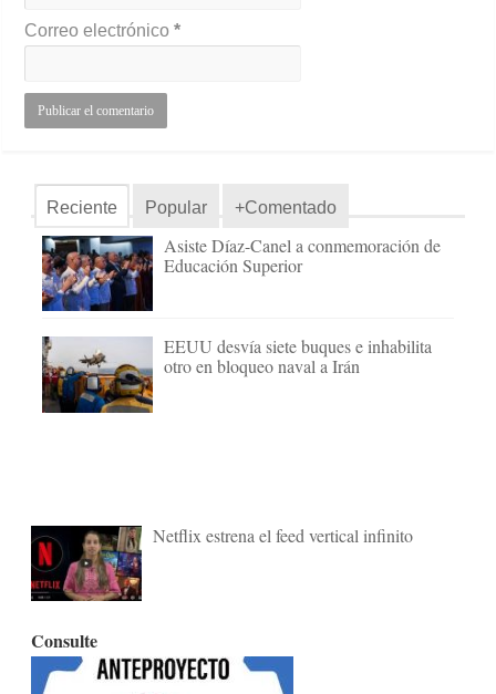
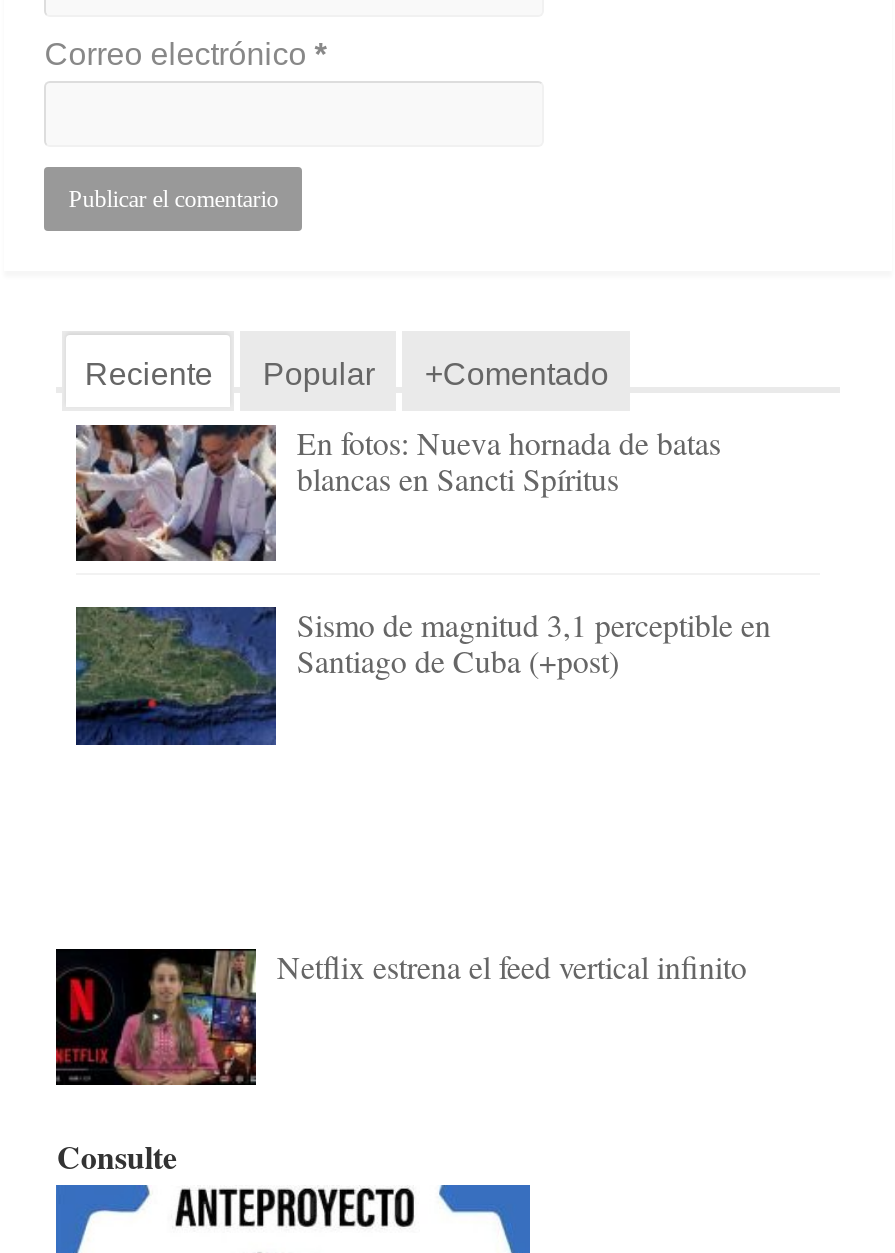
[41,234,441,312] [image] | Asiste Díaz-Canel a conmemoración de | Educación Superior -> [74,421,721,563] [image] | En fotos: Nueva hornada de batas | blancas en Sancti Spíritus
[42,335,432,414] [image] | EEUU desvía siete buques e inhabilita | otro en bloqueo naval a Irán -> [76,604,771,747] [image] | Sismo de magnitud 3,1 perceptible en | Santiago de Cuba (+post)

